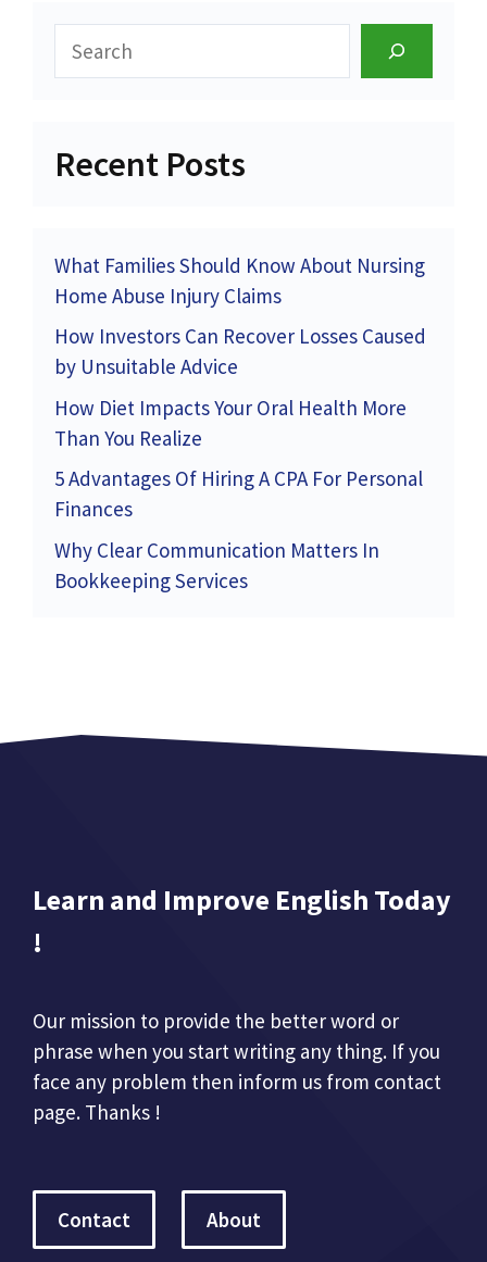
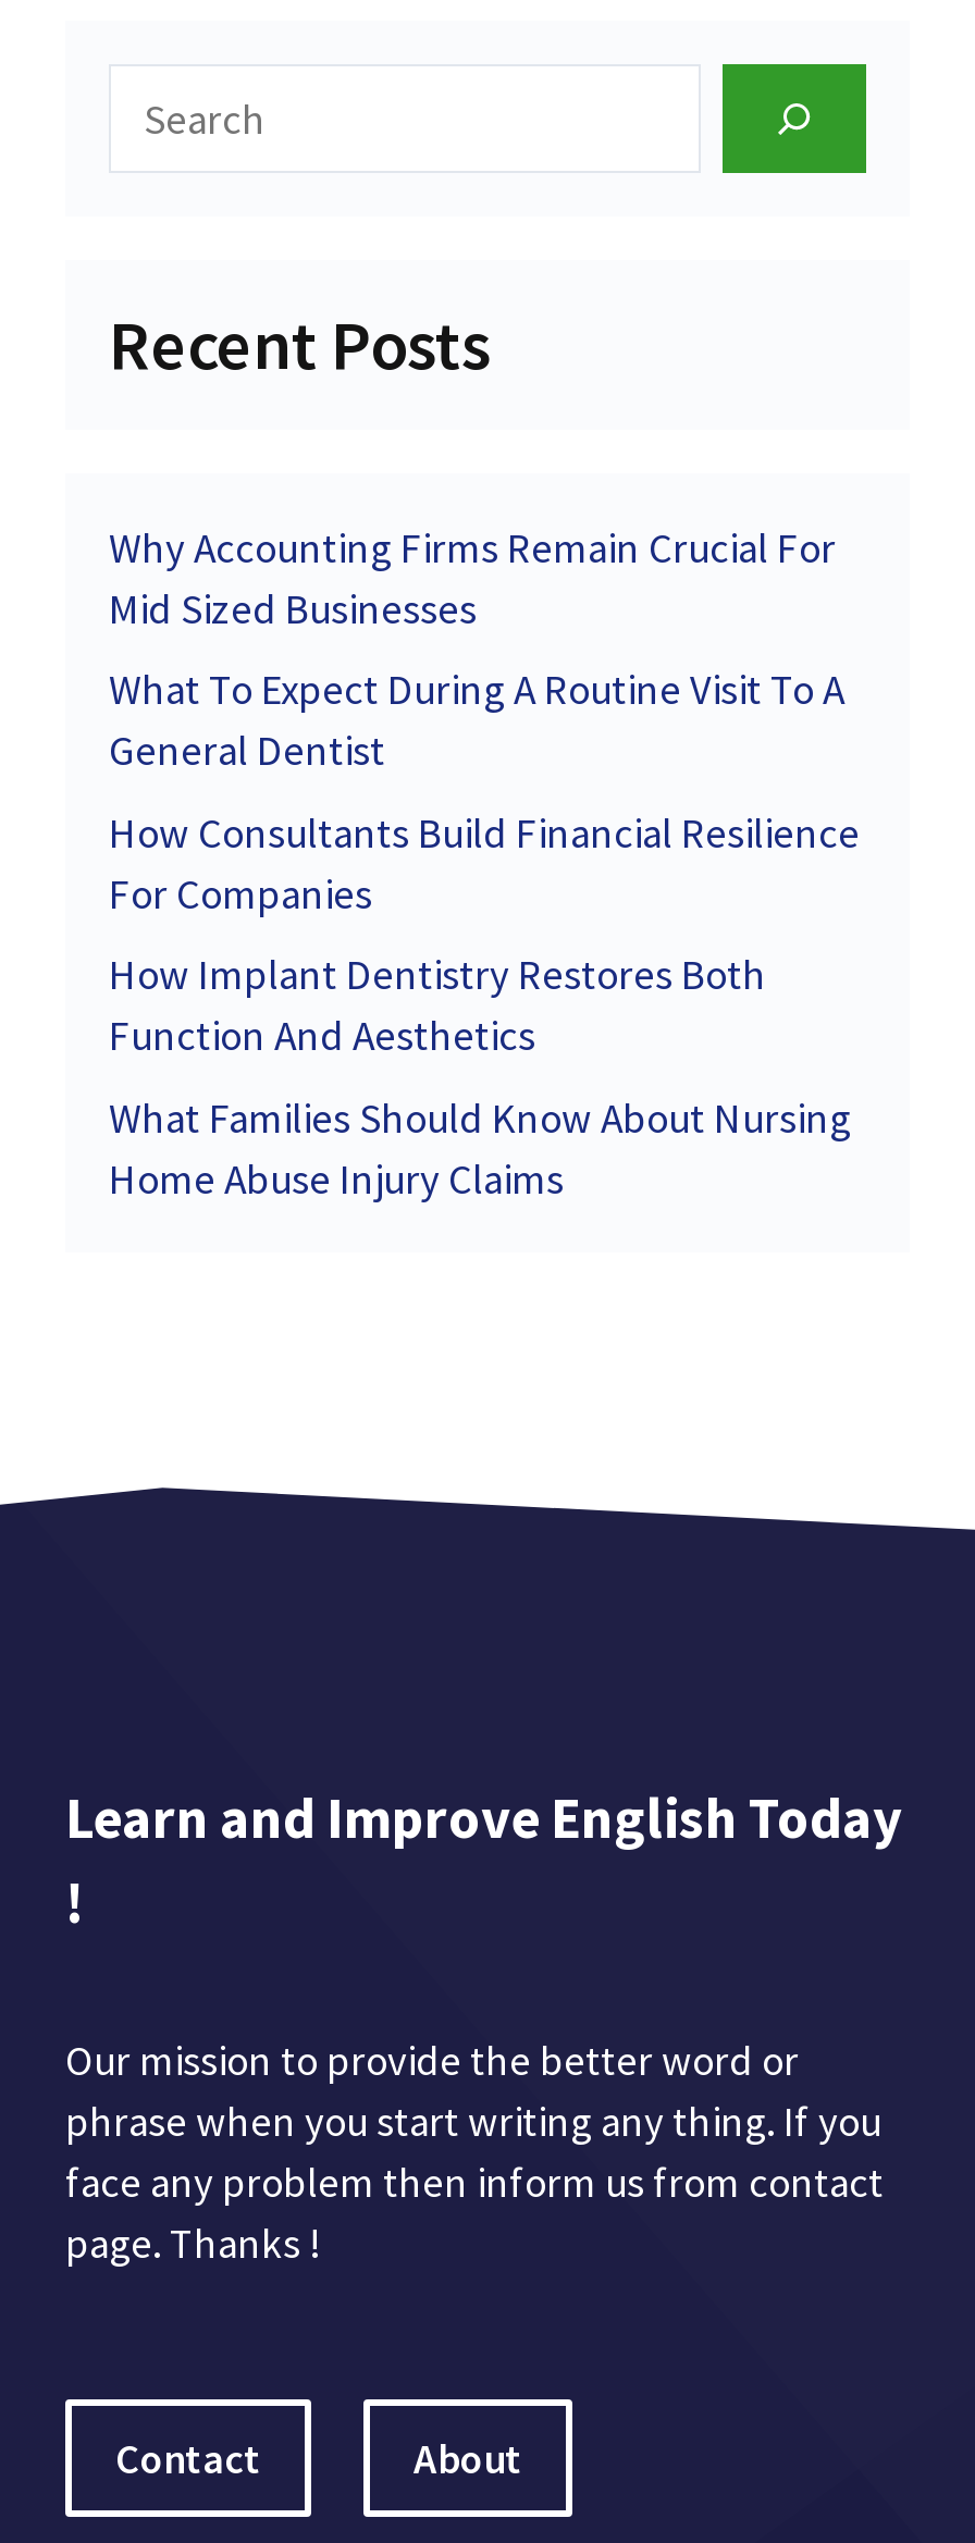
none -> [109,521,860,1062] Why Accounting Firms Remain Crucial For | Mid Sized Businesses | What To Expect During A Routine Visit To A | General Dentist | How Consultants Build Financial Resilience | For Companies | How Implant Dentistry Restores Both | Function And Aesthetics
moved [54,252,425,309] -> [109,1091,851,1204]: What Families Should Know About Nursing | Home Abuse Injury Claims
[54,323,426,593] How Investors Can Recover Losses Caused | by Unsuitable Advice | How Diet Impacts Your Oral Health More | Than You Realize | 5 Advantages Of Hiring A CPA For Personal | Finances | Why Clear Communication Matters In | Bookkeeping Services -> none

